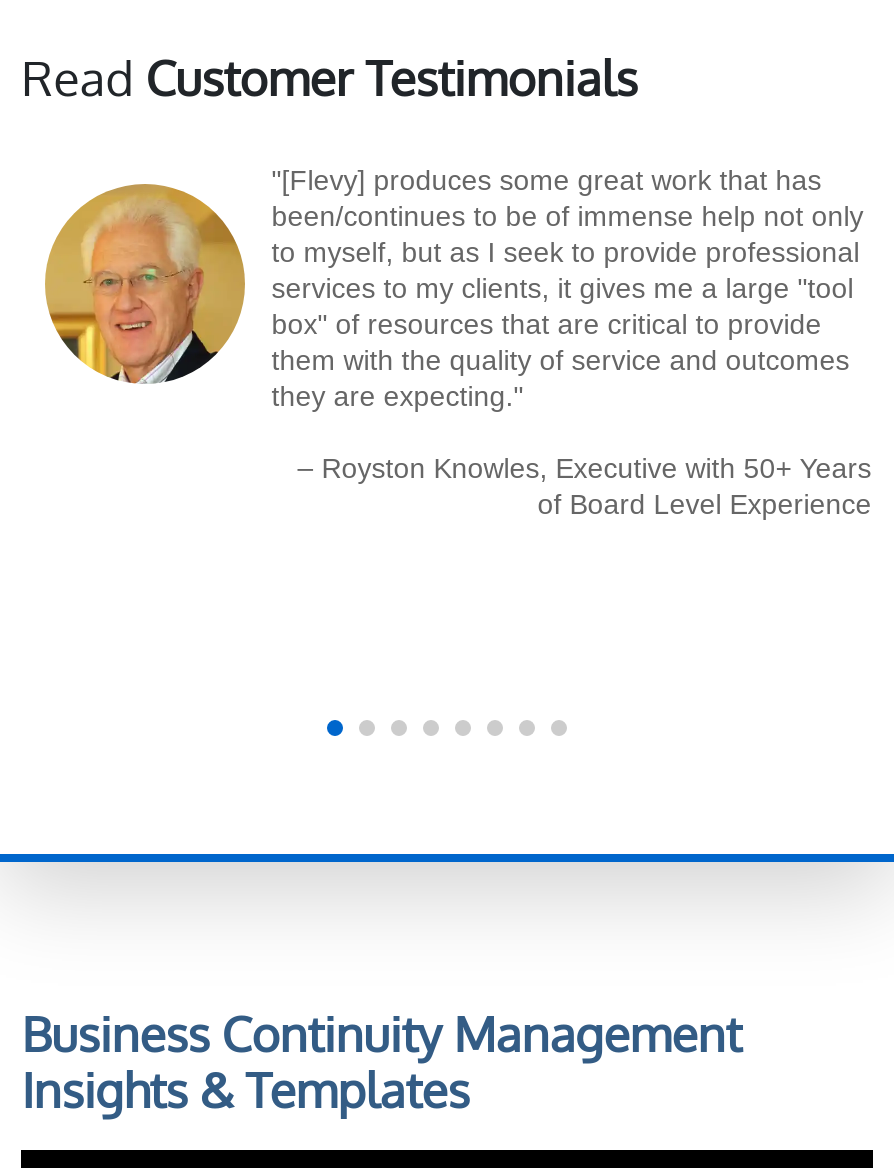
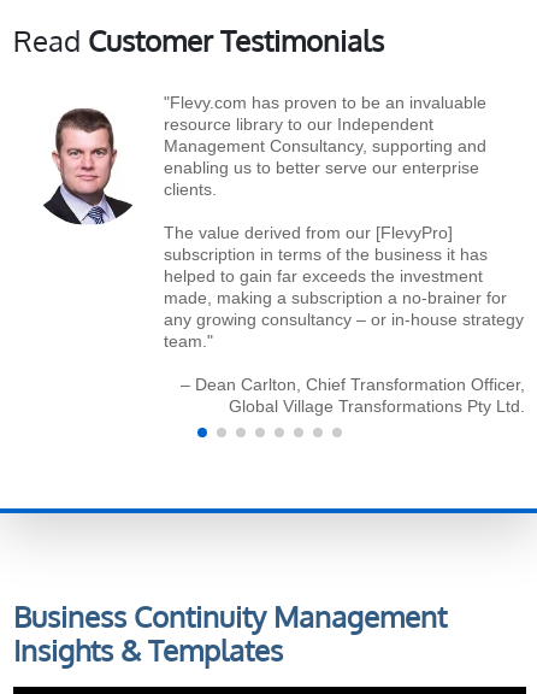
[43,163,871,519] [image] | "[Flevy] produces some great work that has | been/continues to be of immense help not only | to myself, but as I seek to provide professional | services to my clients, it gives me a large "tool | box" of resources that are critical to provide | them with the quality of service and outcomes | they are expecting." | – Royston Knowles, Executive with 50+ Years | of Board Level Experience -> [28,92,525,415] [image] | "Flevy.com has proven to be an invaluable | resource library to our Independent | Management Consultancy, supporting and | enabling us to better serve our enterprise | clients. | The value derived from our [FlevyPro] | subscription in terms of the business it has | helped to gain far exceeds the investment | made, making a subscription a no-brainer for | any growing consultancy – or in-house strategy | team." | – Dean Carlton, Chief Transformation Officer, | Global Village Transformations Pty Ltd.

